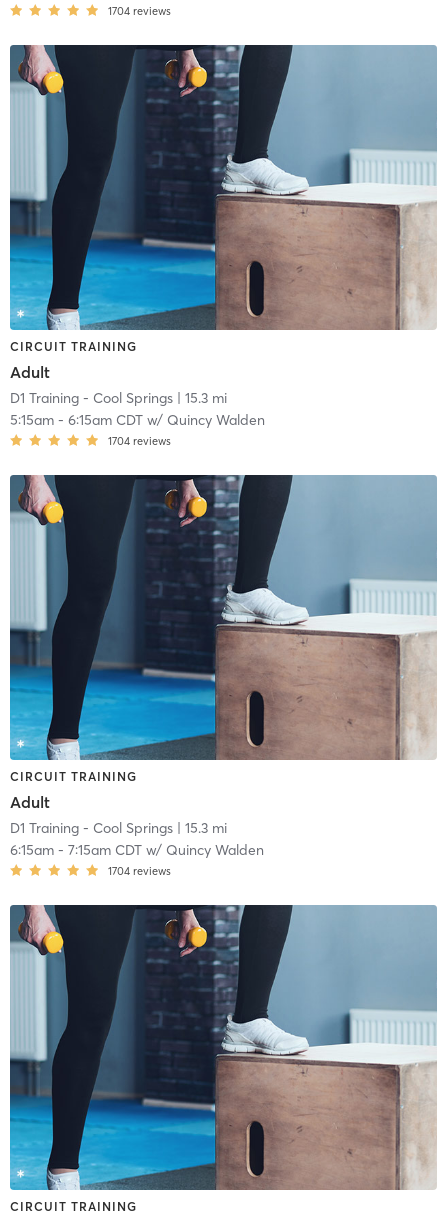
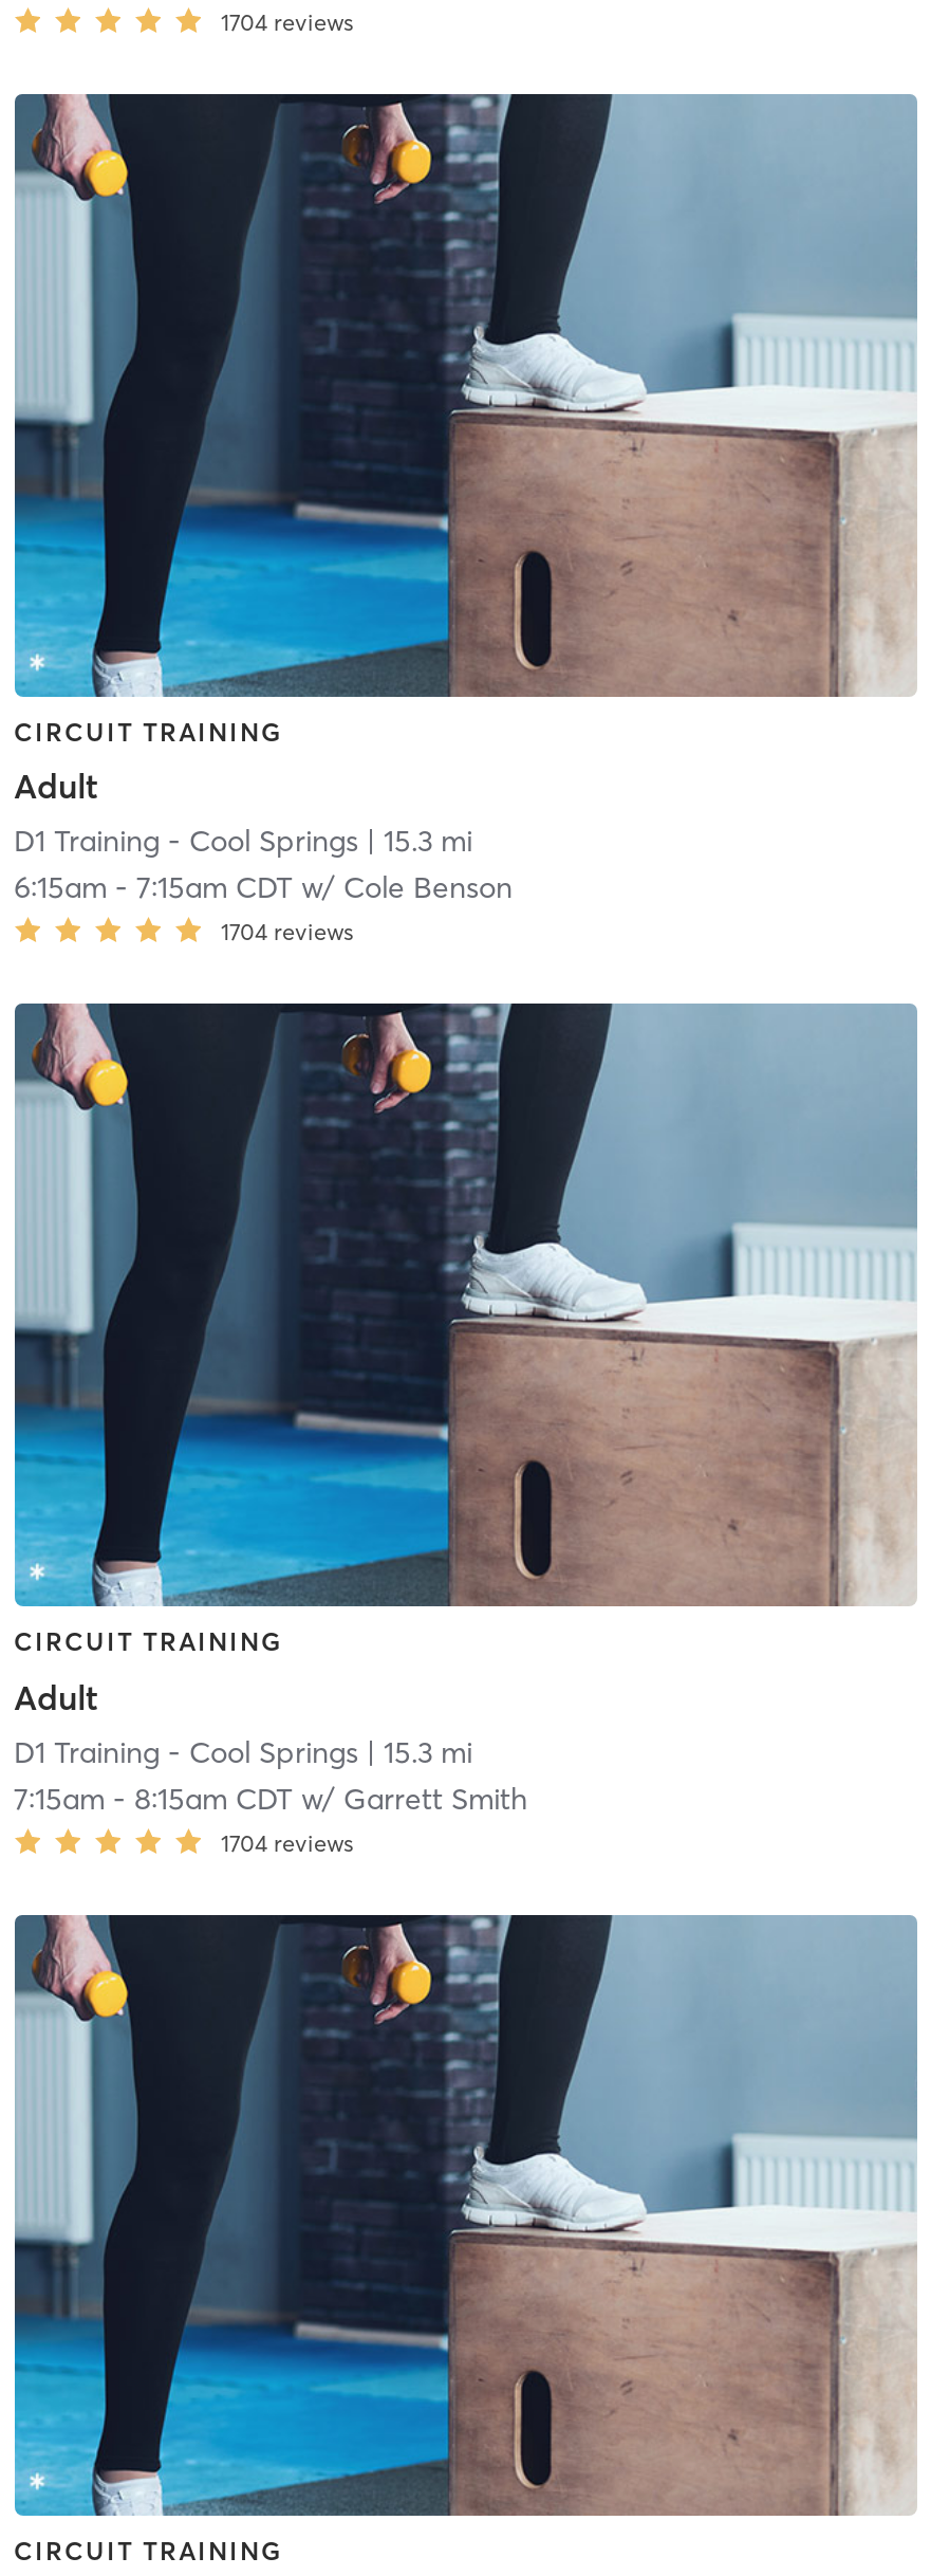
[9,411,264,429] 5:15am - 6:15am CDT w/ Quincy Walden -> [14,869,513,908] 6:15am - 7:15am CDT w/ Cole Benson
[9,841,263,859] 6:15am - 7:15am CDT w/ Quincy Walden -> [14,1779,527,1817] 7:15am - 8:15am CDT w/ Garrett Smith

